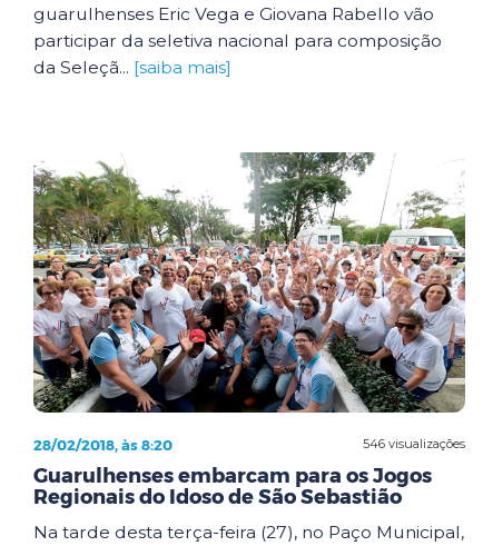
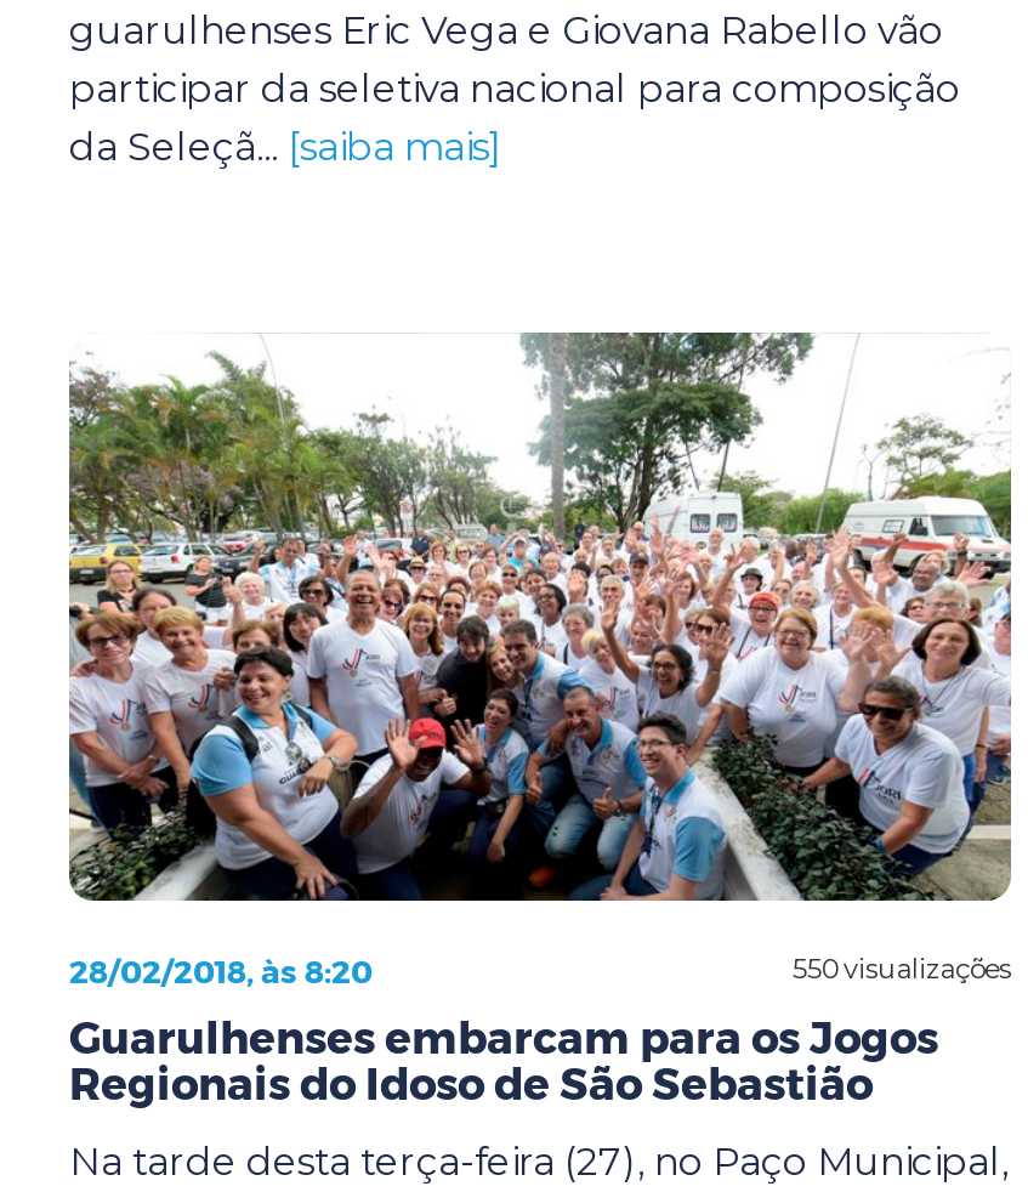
[363,436,465,451] 546 visualizações -> [793,952,1011,986] 550 visualizações

